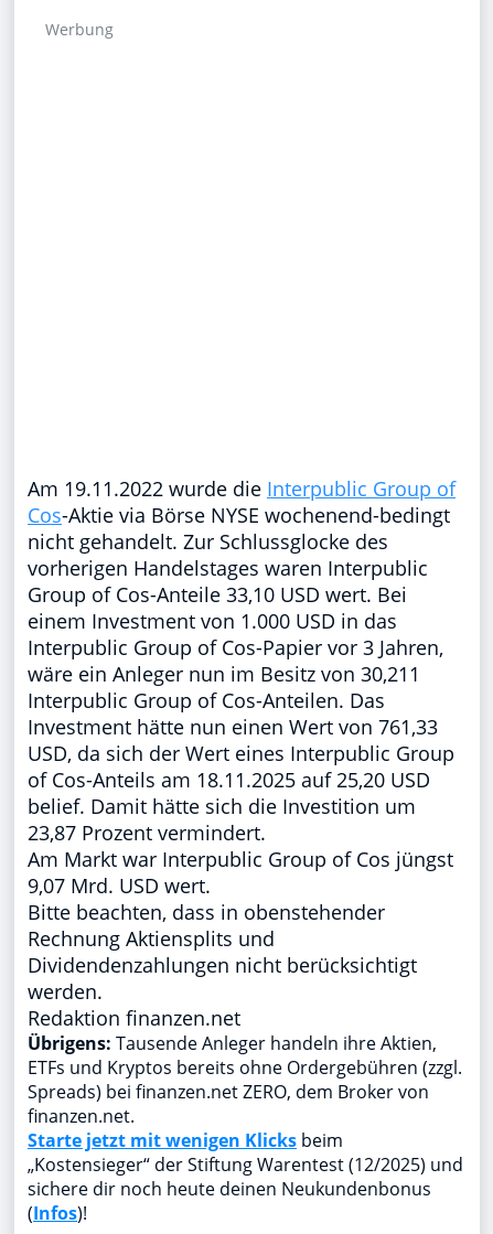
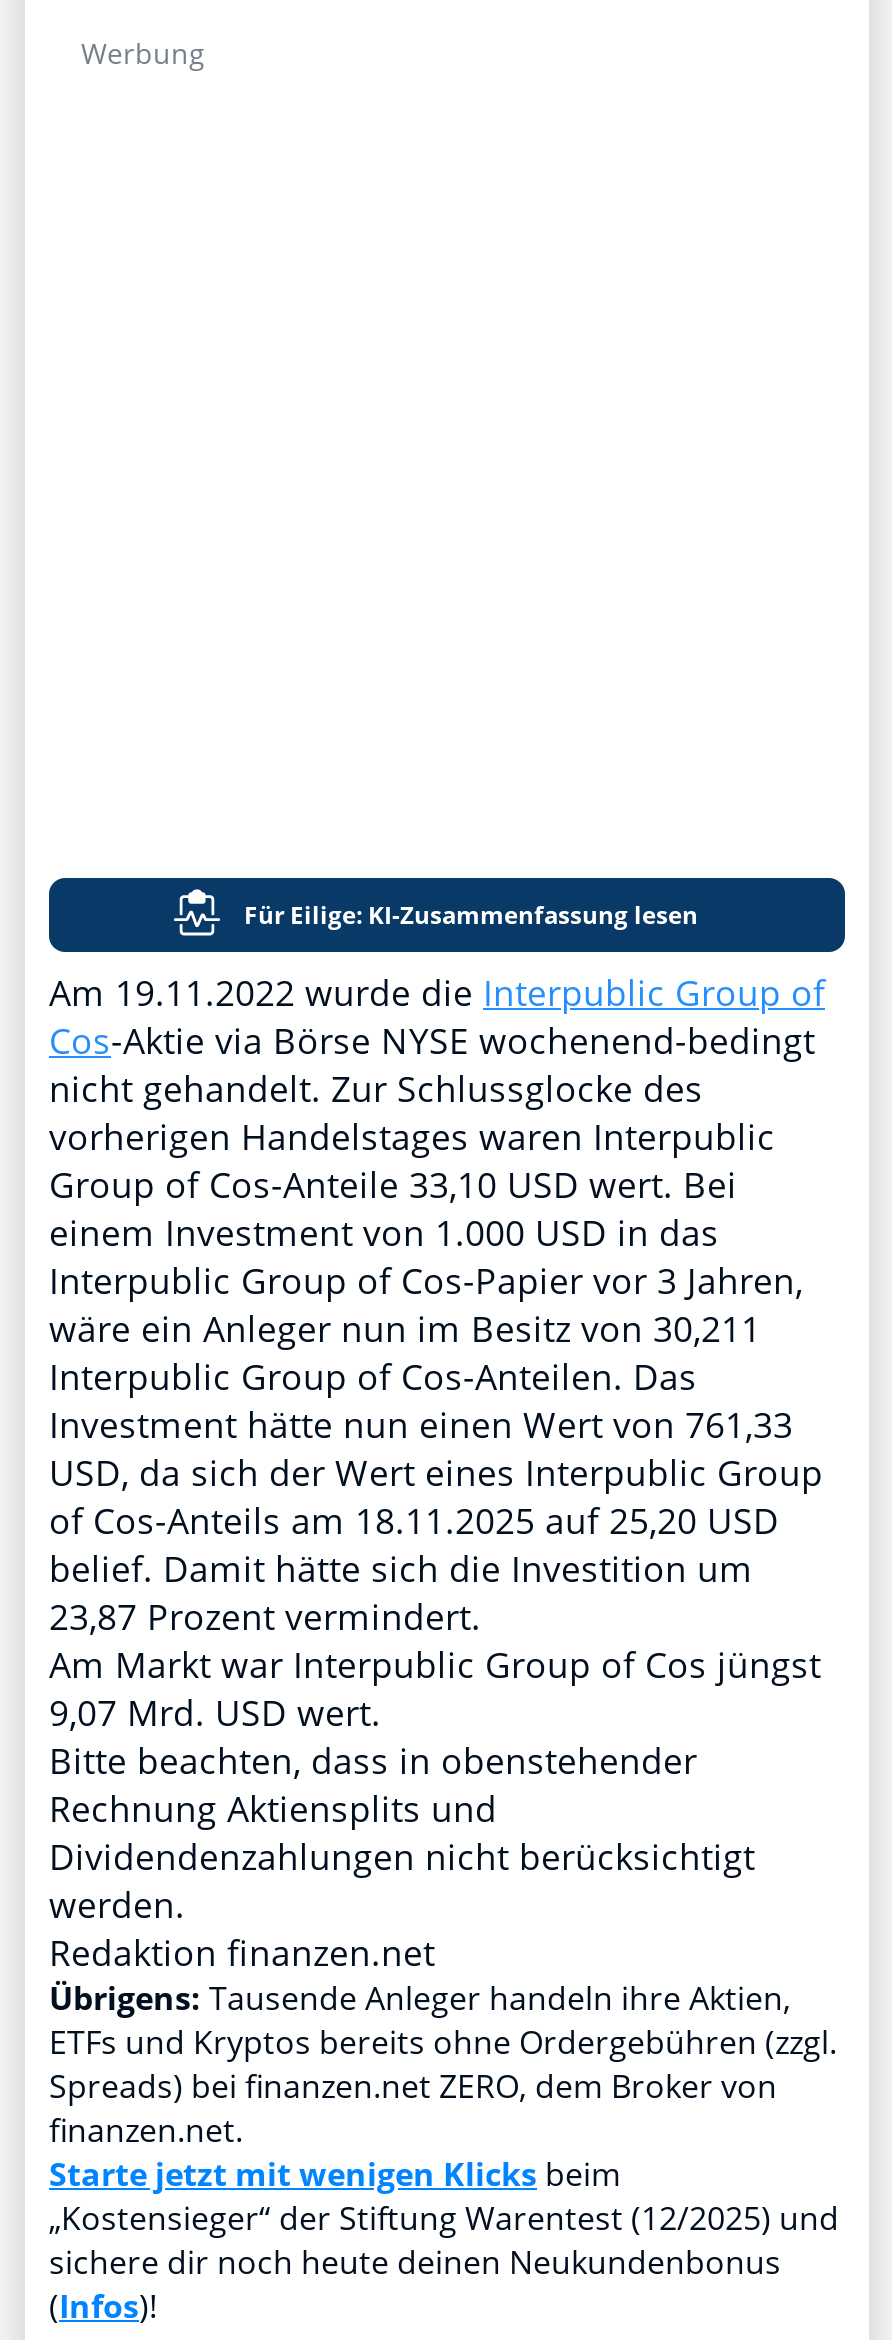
none -> [244,898,698,932] Für Eilige: KI-Zusammenfassung lesen

